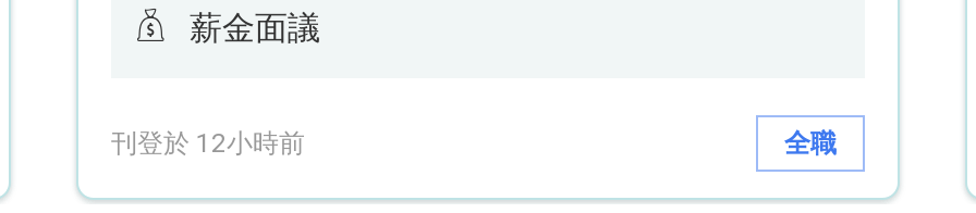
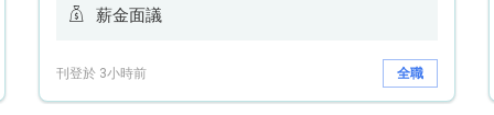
[111,127,305,158] 刊登於 12小時前 -> [56,65,147,81] 刊登於 3小時前

